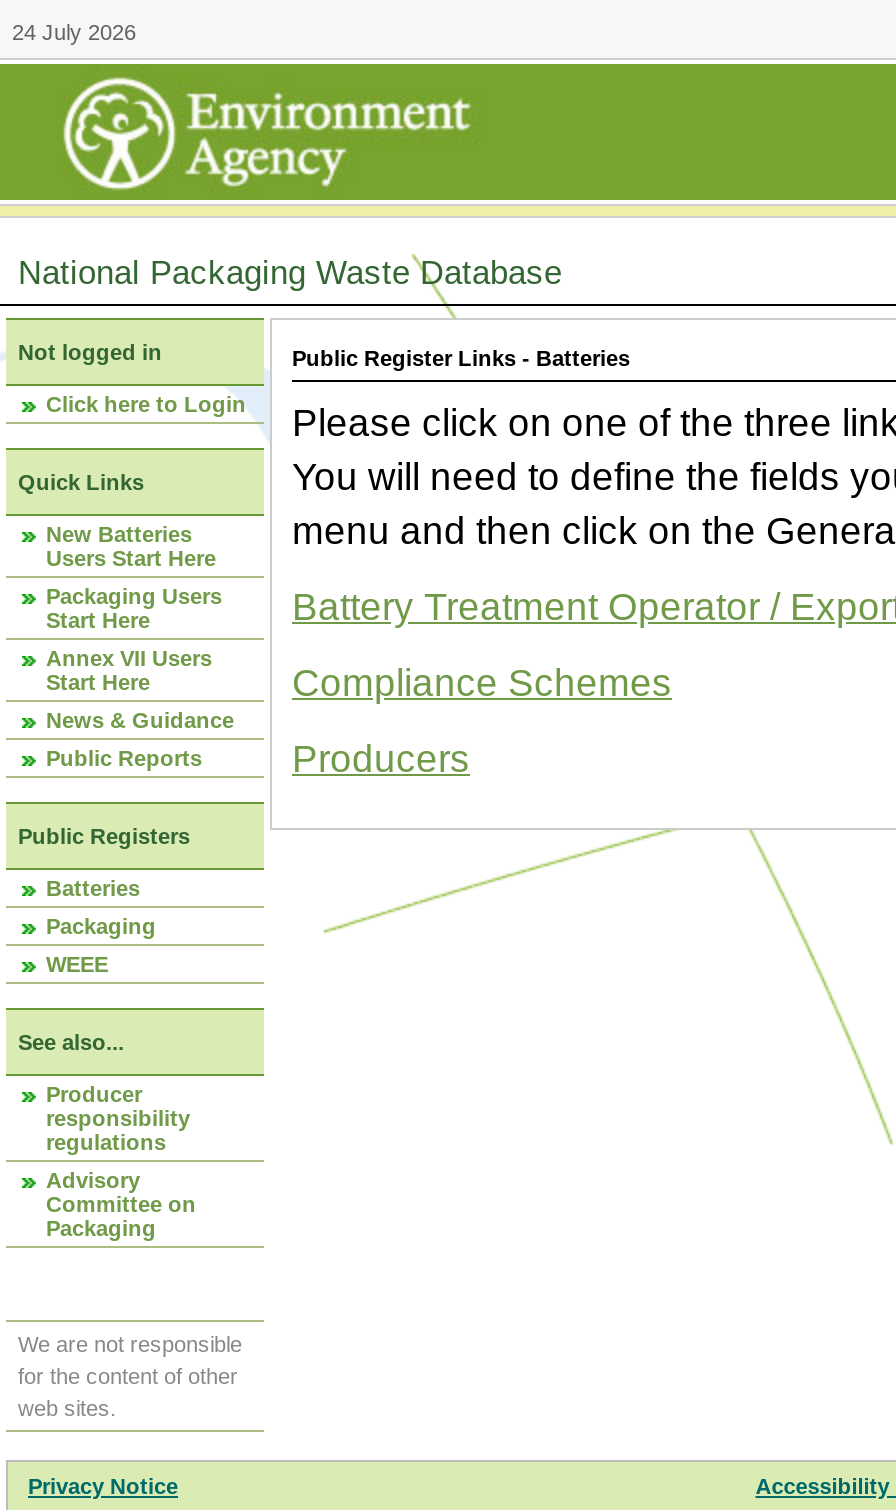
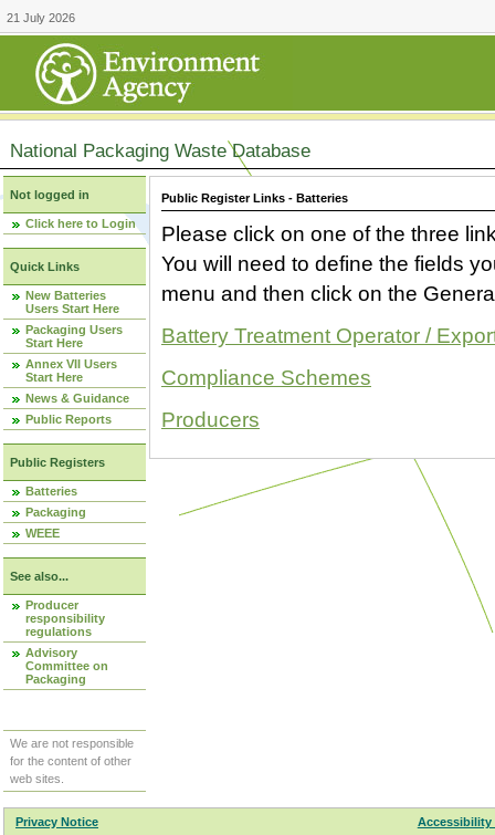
[12,20,136,44] 24 July 2026 -> [7,11,75,24] 21 July 2026

